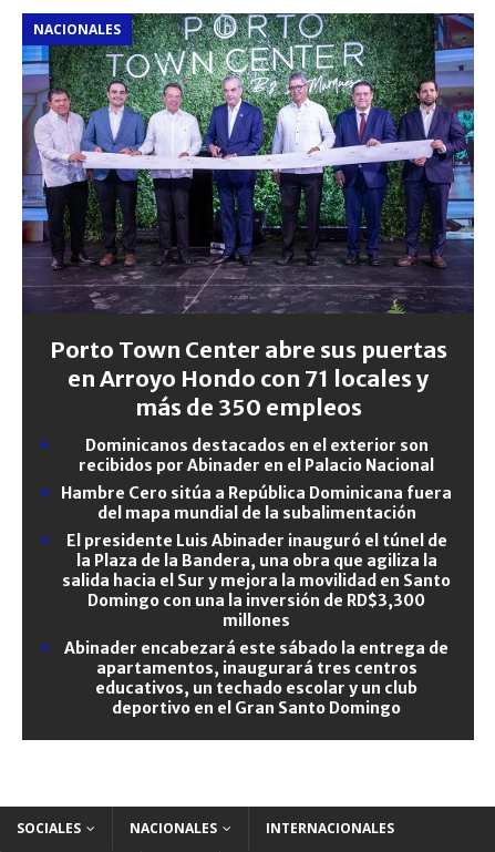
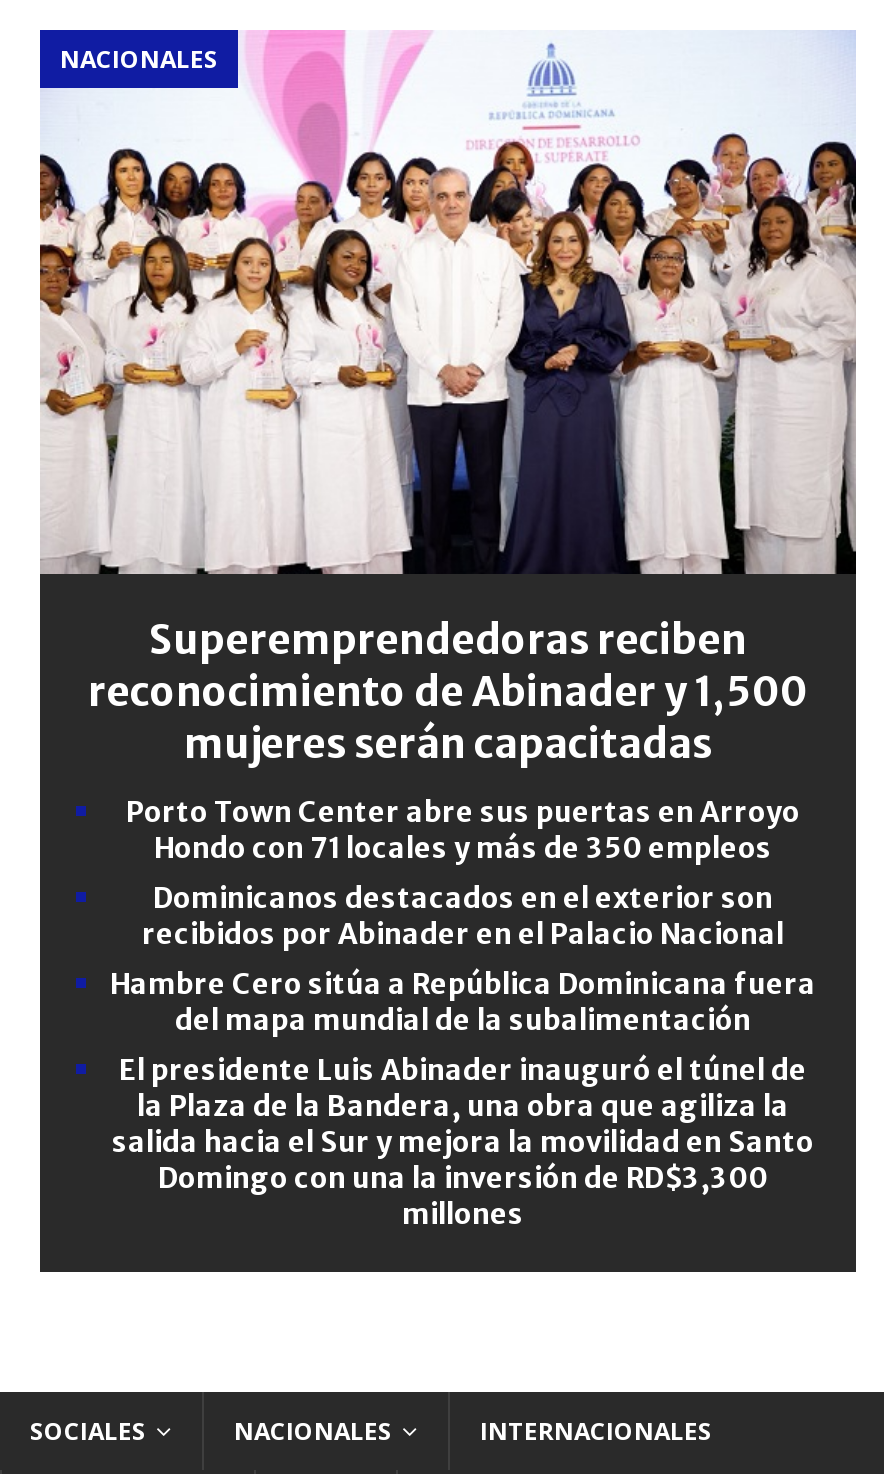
[21,12,475,421] [image] | Porto Town Center abre sus puertas | en Arroyo Hondo con 71 locales y | más de 350 empleos -> [38,30,858,866] [image] | Superemprendedoras reciben | reconocimiento de Abinader y 1,500 | mujeres serán capacitadas | Porto Town Center abre sus puertas en Arroyo | Hondo con 71 locales y más de 350 empleos
moved [61,436,452,631] -> [110,880,816,1232]: Dominicanos destacados en el exterior son | recibidos por Abinader en el Palacio Nacional | Hambre Cero sitúa a República Dominicana fuera | ... | Domingo con una la inversión de RD$3,300 | millones
[64,638,448,718] Abinader encabezará este sábado la entrega de | apartamentos, inaugurará tres centros | educativos, un techado escolar y un club | deportivo en el Gran Santo Domingo -> none

